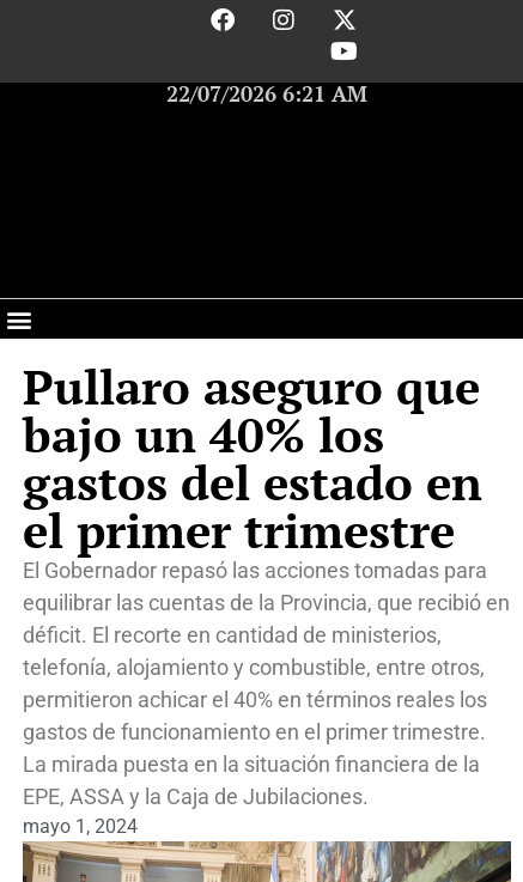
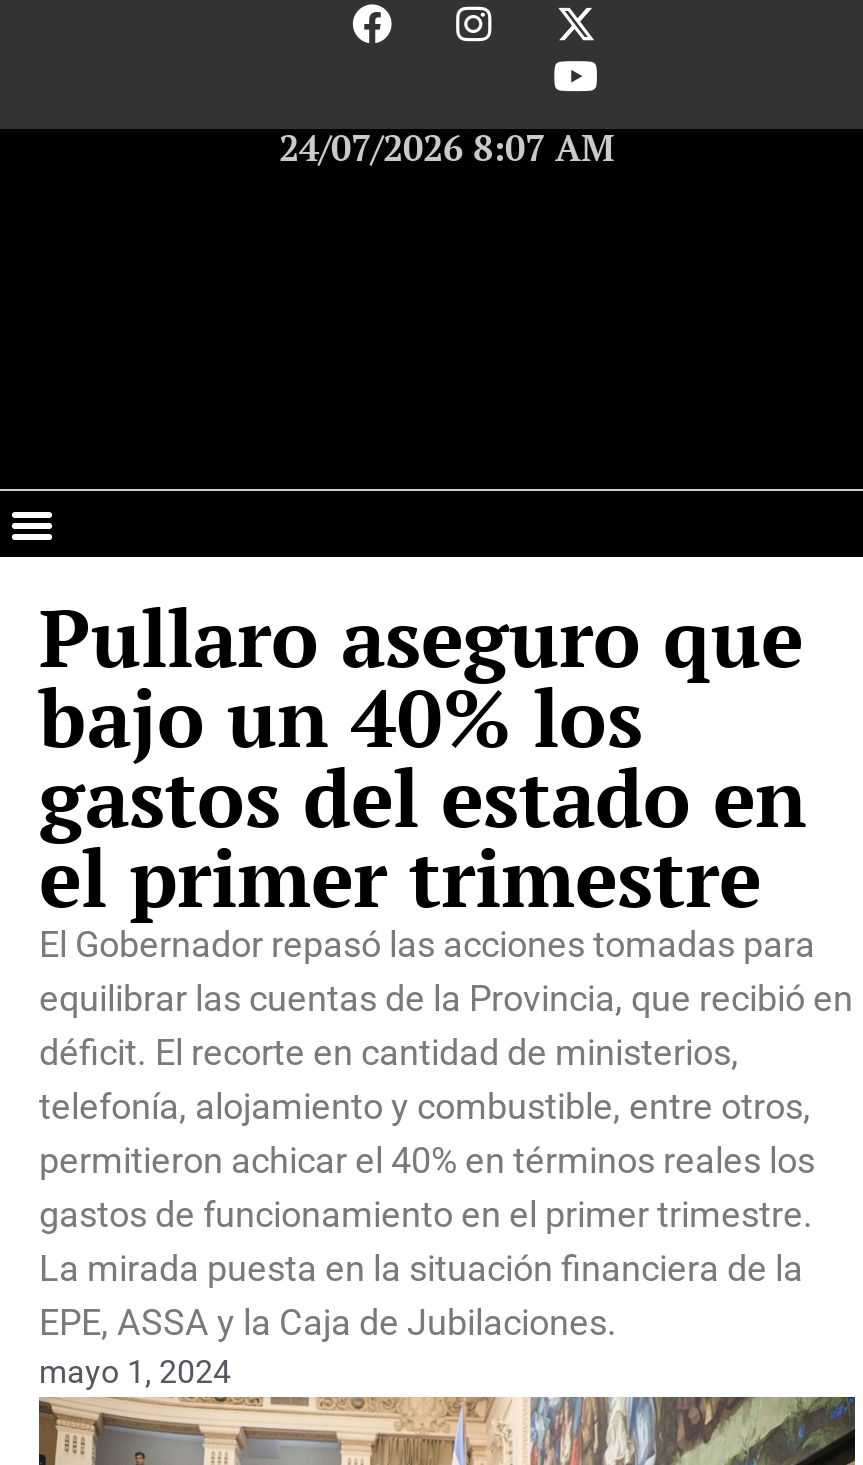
[166,79,367,108] 22/07/2026 6:21 AM -> [279,123,615,171] 24/07/2026 8:07 AM

